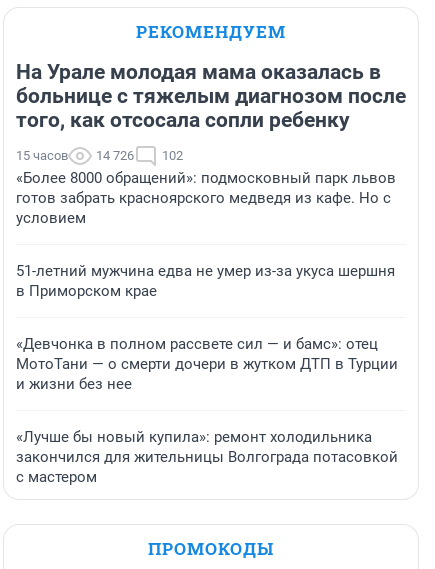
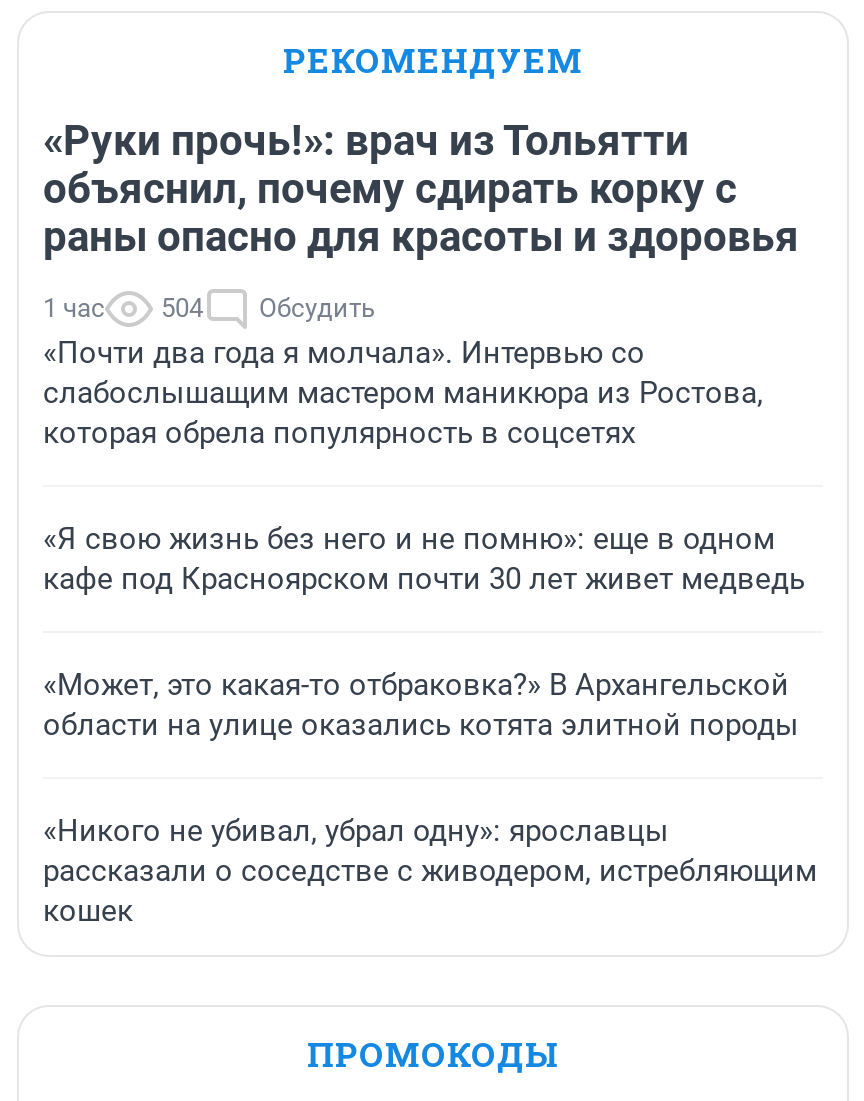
[16,60,406,132] На Урале молодая мама оказалась в | больнице с тяжелым диагнозом после | того, как отсосала сопли ребенку -> [43,117,799,261] «Руки прочь!»: врач из Тольятти | объяснил, почему сдирать корку с | раны опасно для красоты и здоровья
[16,148,396,227] 15 часов | 14 726 | 102 | «Более 8000 обращений»: подмосковный парк львов | готов забрать красноярского медведя из кафе. Но с | условием -> [43,293,763,451] 1 час | 504 | Обсудить | «Почти два года я молчала». Интервью со | слабослышащим мастером маникюра из Ростова, | которая обрела популярность в соцсетях
[16,262,395,300] 51-летний мужчина едва не умер из-за укуса шершня | в Приморском крае -> [43,521,805,597] «Я свою жизнь без него и не помню»: еще в одном | кафе под Красноярском почти 30 лет живет медведь
[16,335,398,393] «Девчонка в полном рассвете сил — и бамс»: отец | МотоТани — о смерти дочери в жутком ДТП в Турции | и жизни без нее -> [43,667,799,743] «Может, это какая-то отбраковка?» В Архангельской | области на улице оказались котята элитной породы
[16,428,398,486] «Лучше бы новый купила»: ремонт холодильника | закончился для жительницы Волгограда потасовкой | с мастером -> [43,813,817,929] «Никого не убивал, убрал одну»: ярославцы | рассказали о соседстве с живодером, истребляющим | кошек

